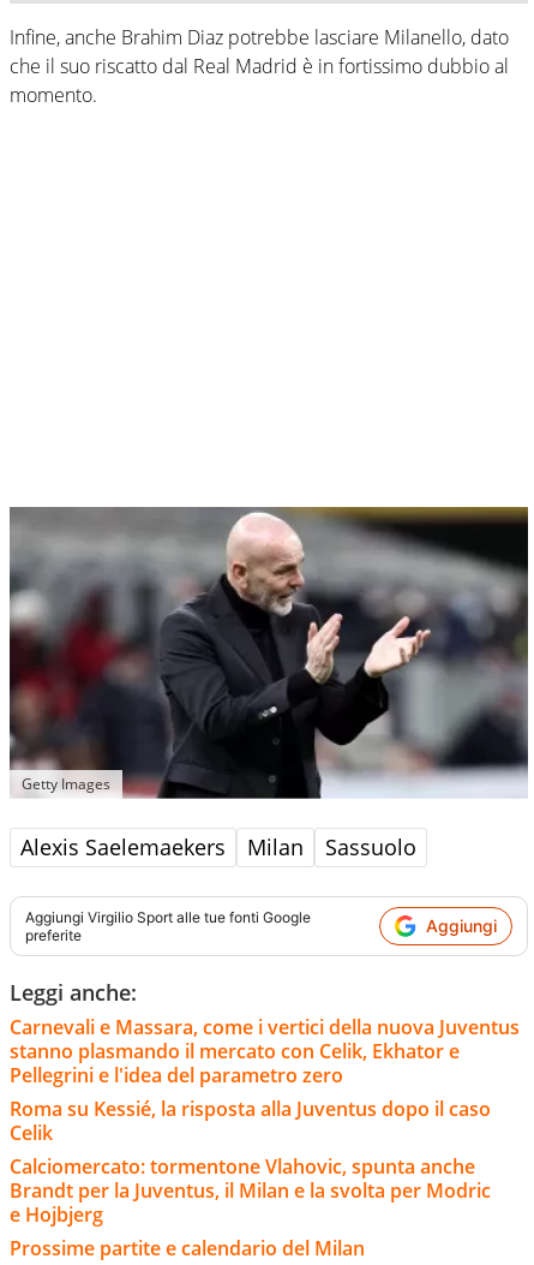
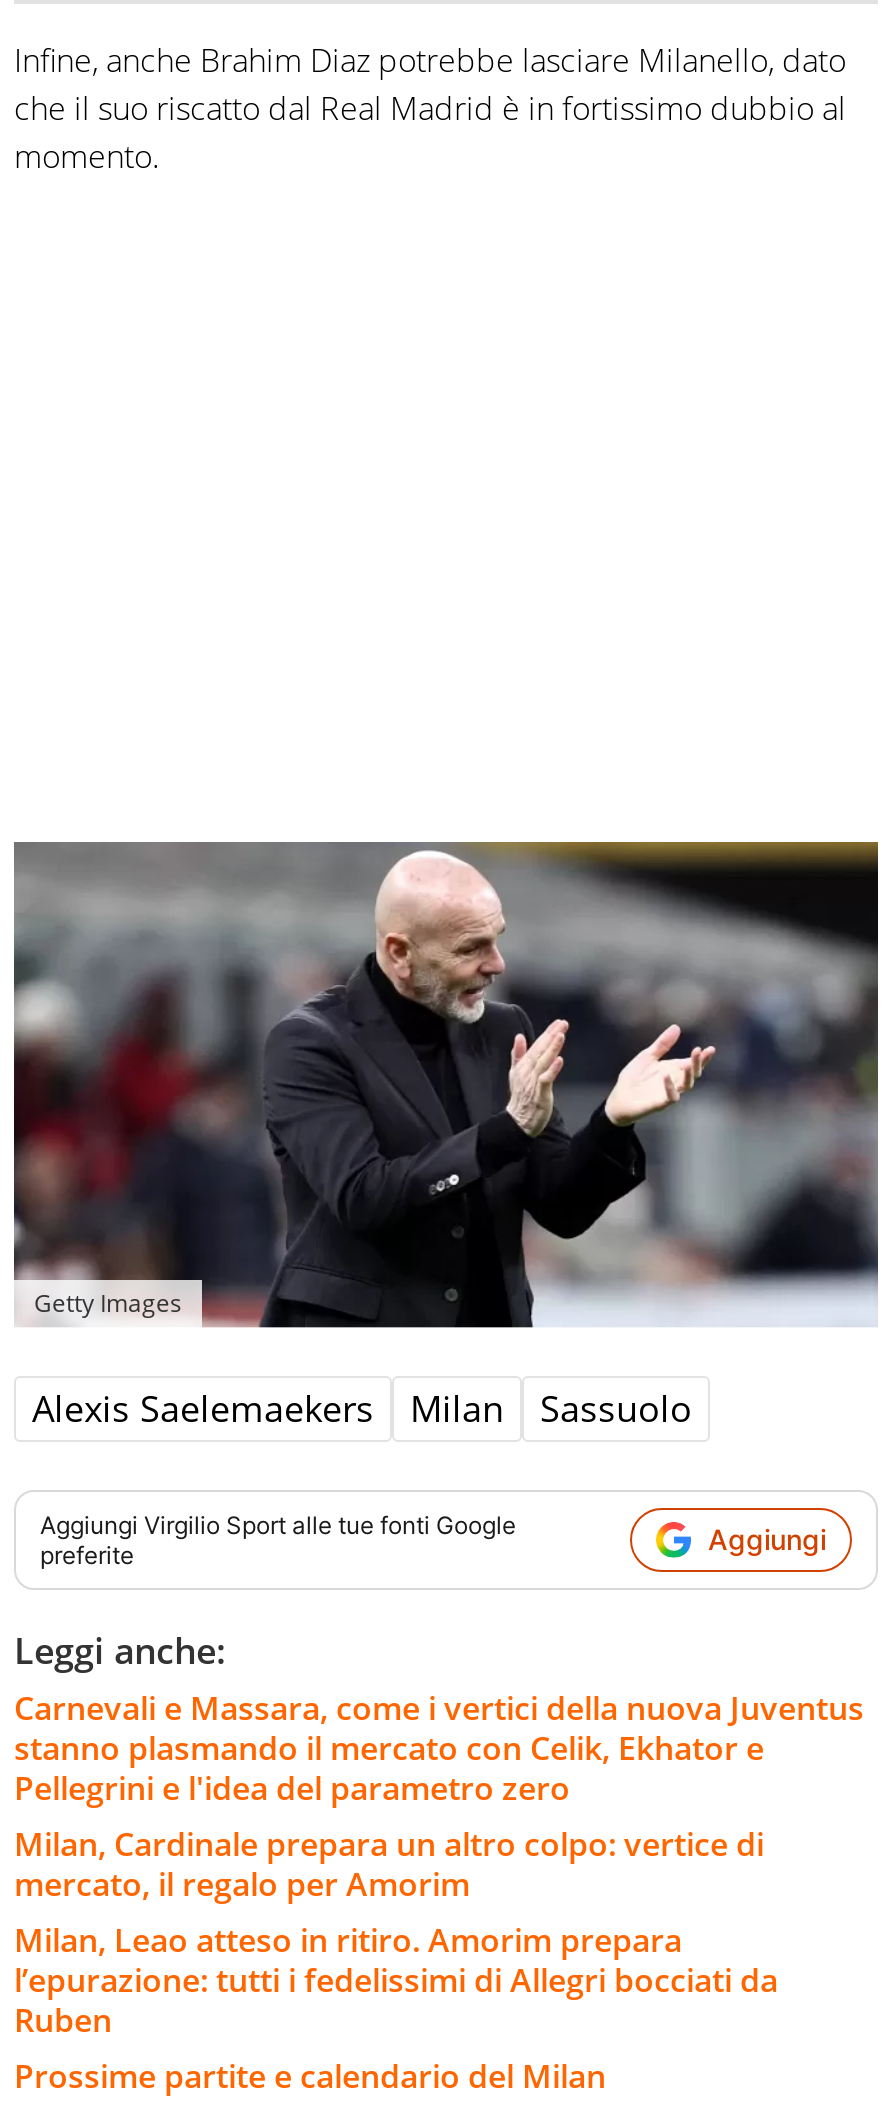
[10,1096,491,1228] Roma su Kessié, la risposta alla Juventus dopo il caso | Celik | Calciomercato: tormentone Vlahovic, spunta anche | Brandt per la Juventus, il Milan e la svolta per Modric | e Hojbjerg -> [14,1822,778,2042] Milan, Cardinale prepara un altro colpo: vertice di | mercato, il regalo per Amorim | Milan, Leao atteso in ritiro. Amorim prepara | l’epurazione: tutti i fedelissimi di Allegri bocciati da | Ruben

